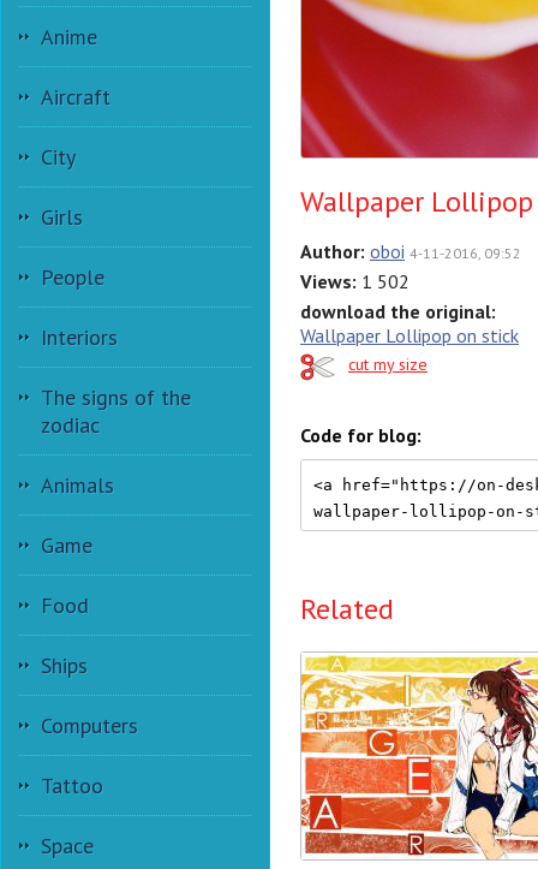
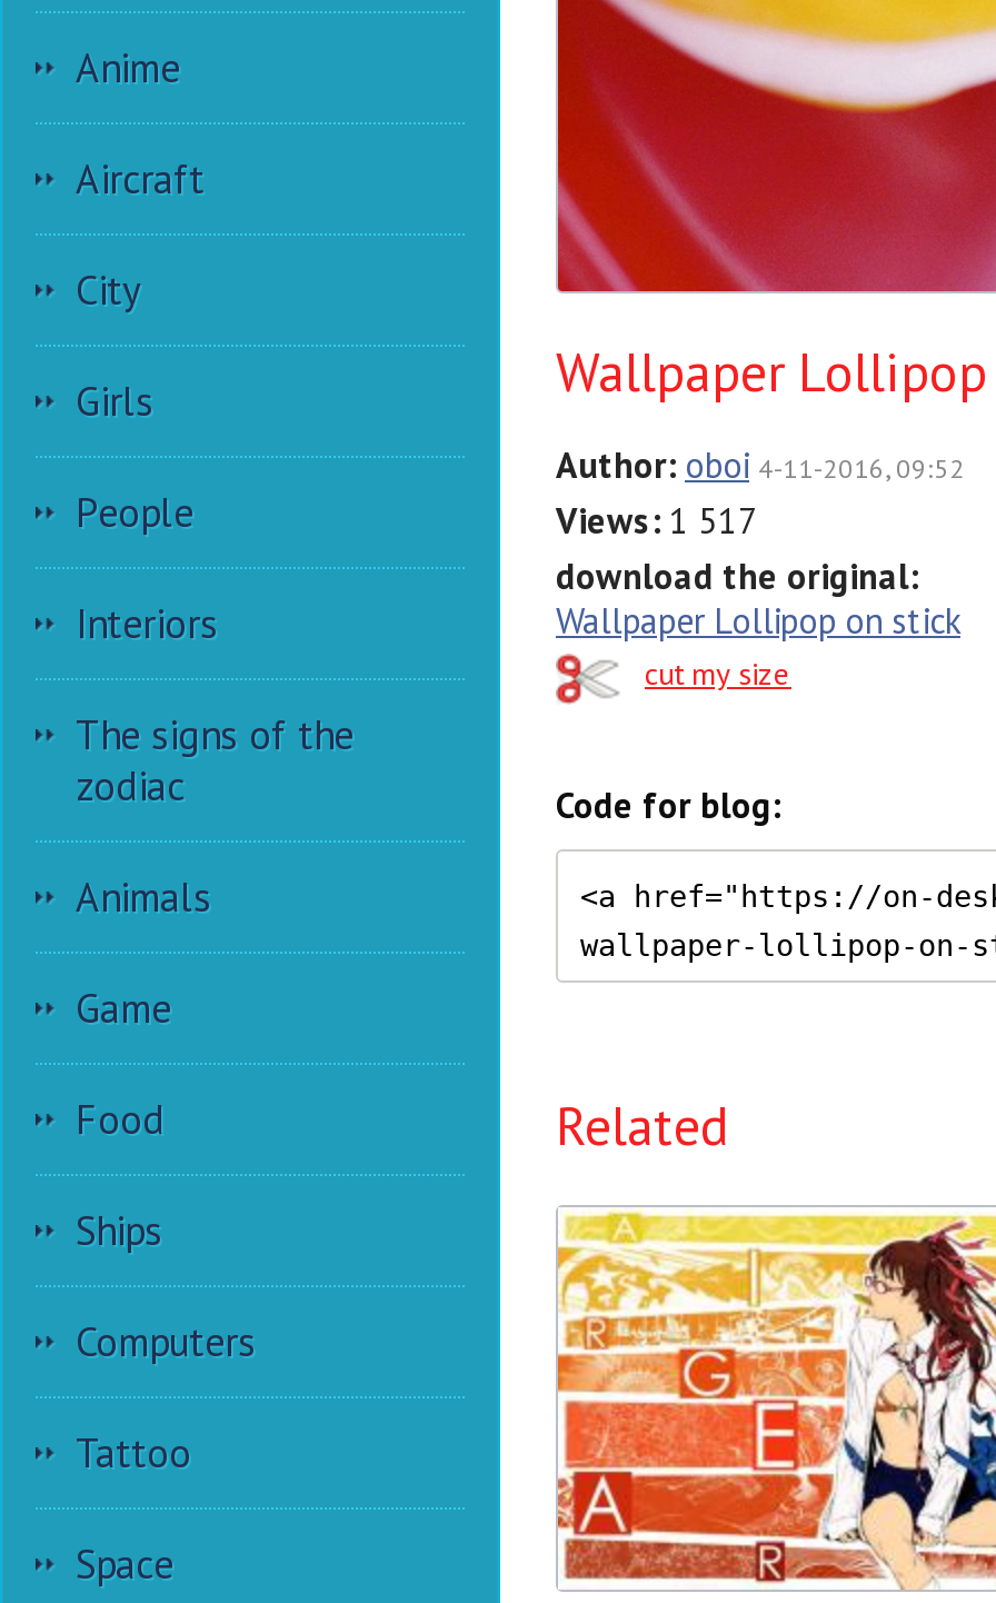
[300,269,410,293] Views: 1 502 -> [556,497,758,542] Views: 1 517

